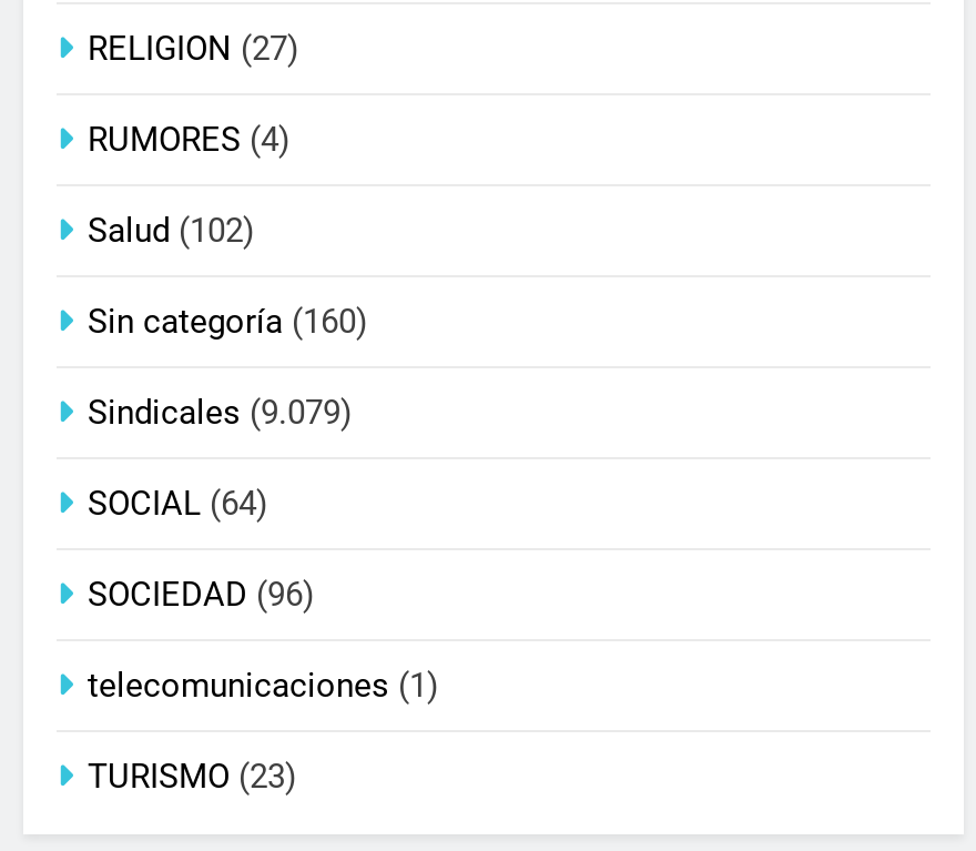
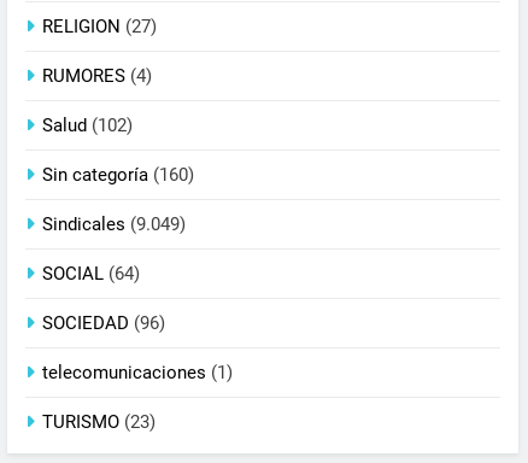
[88,393,352,433] Sindicales (9.079) -> [42,214,186,235] Sindicales (9.049)

